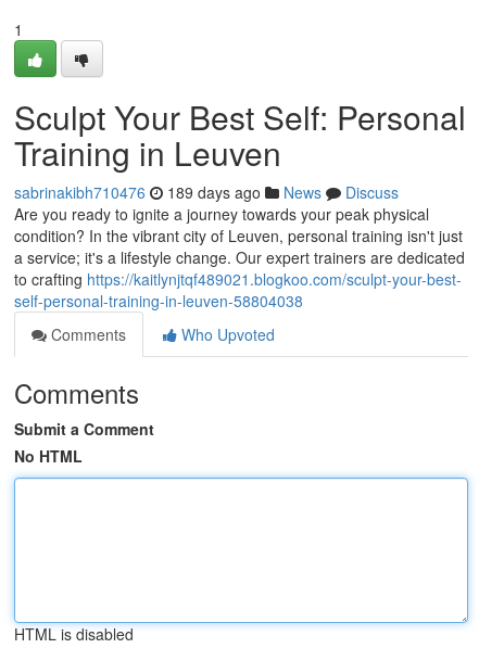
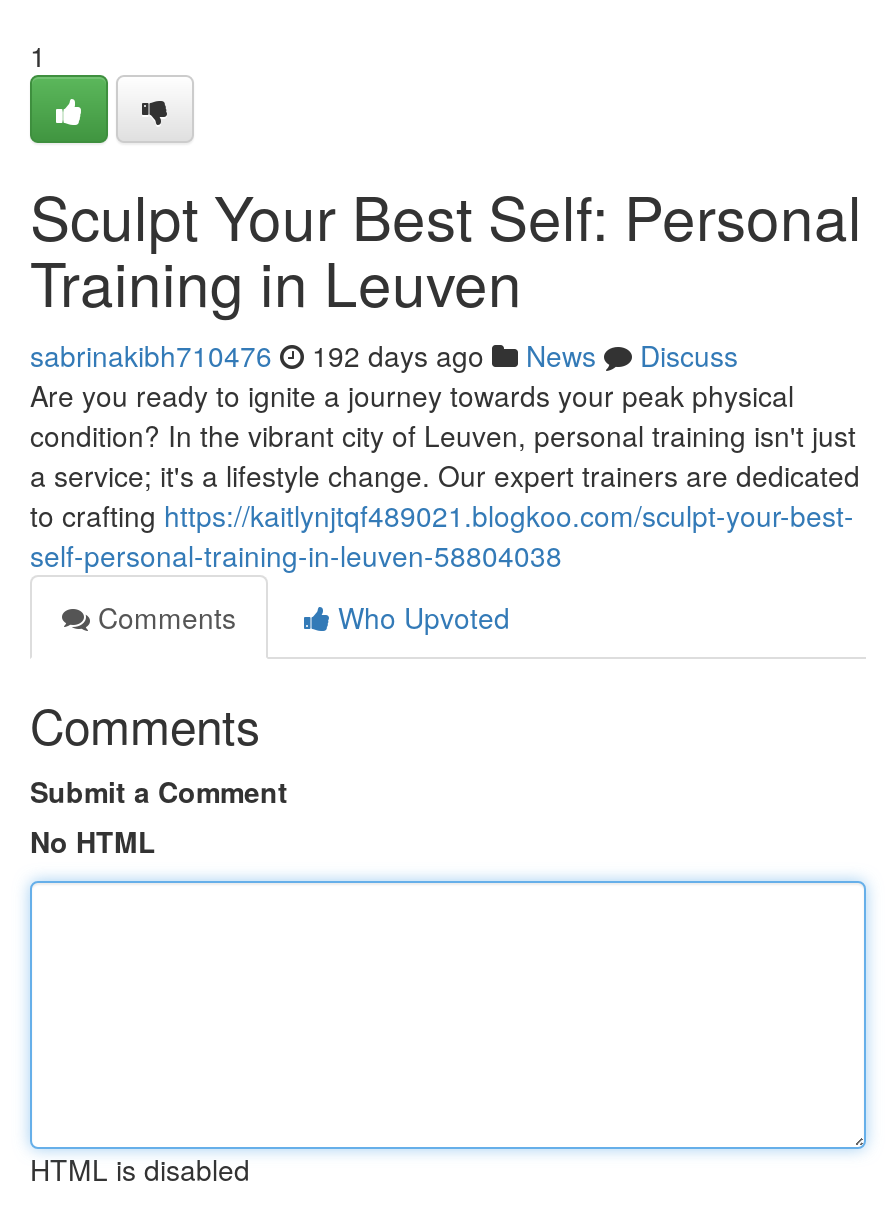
[14,181,399,203] sabrinakibh710476 189 days ago News Discuss -> [30,335,738,375] sabrinakibh710476 192 days ago News Discuss

